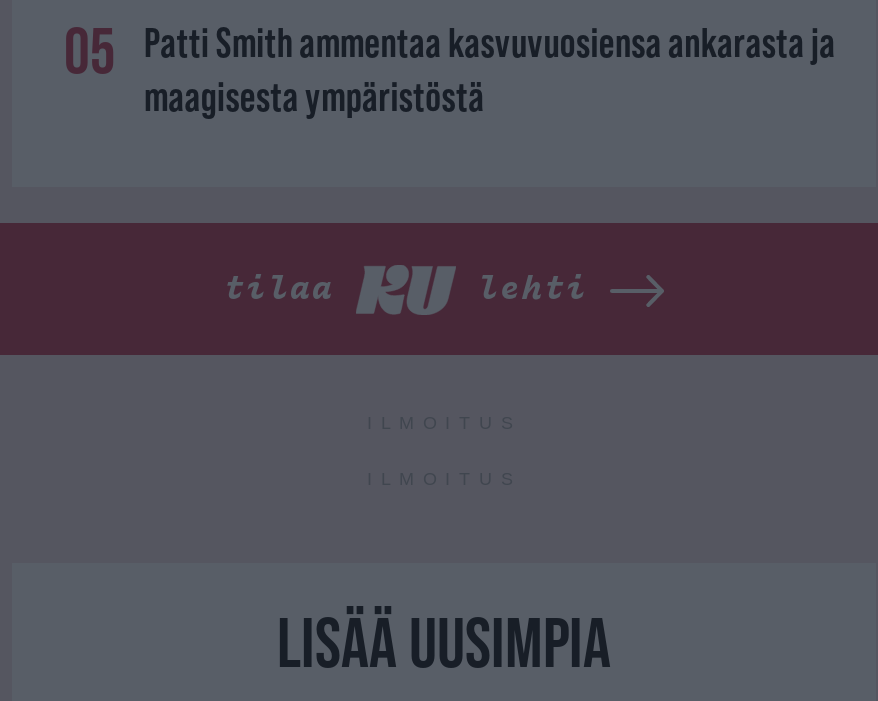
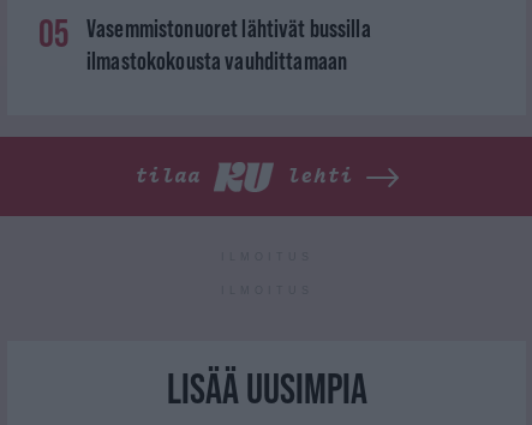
[144,19,835,119] Patti Smith ammentaa kasvuvuosiensa ankarasta ja | maagisesta ympäristöstä -> [86,14,371,74] Vasemmistonuoret lähtivät bussilla | ilmastokokousta vauhdittamaan

